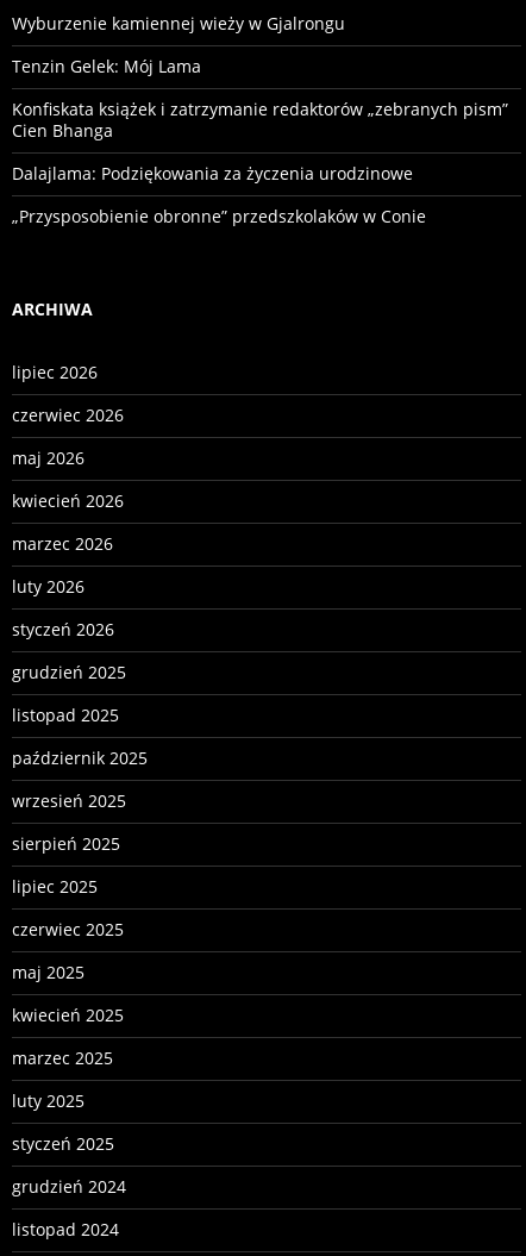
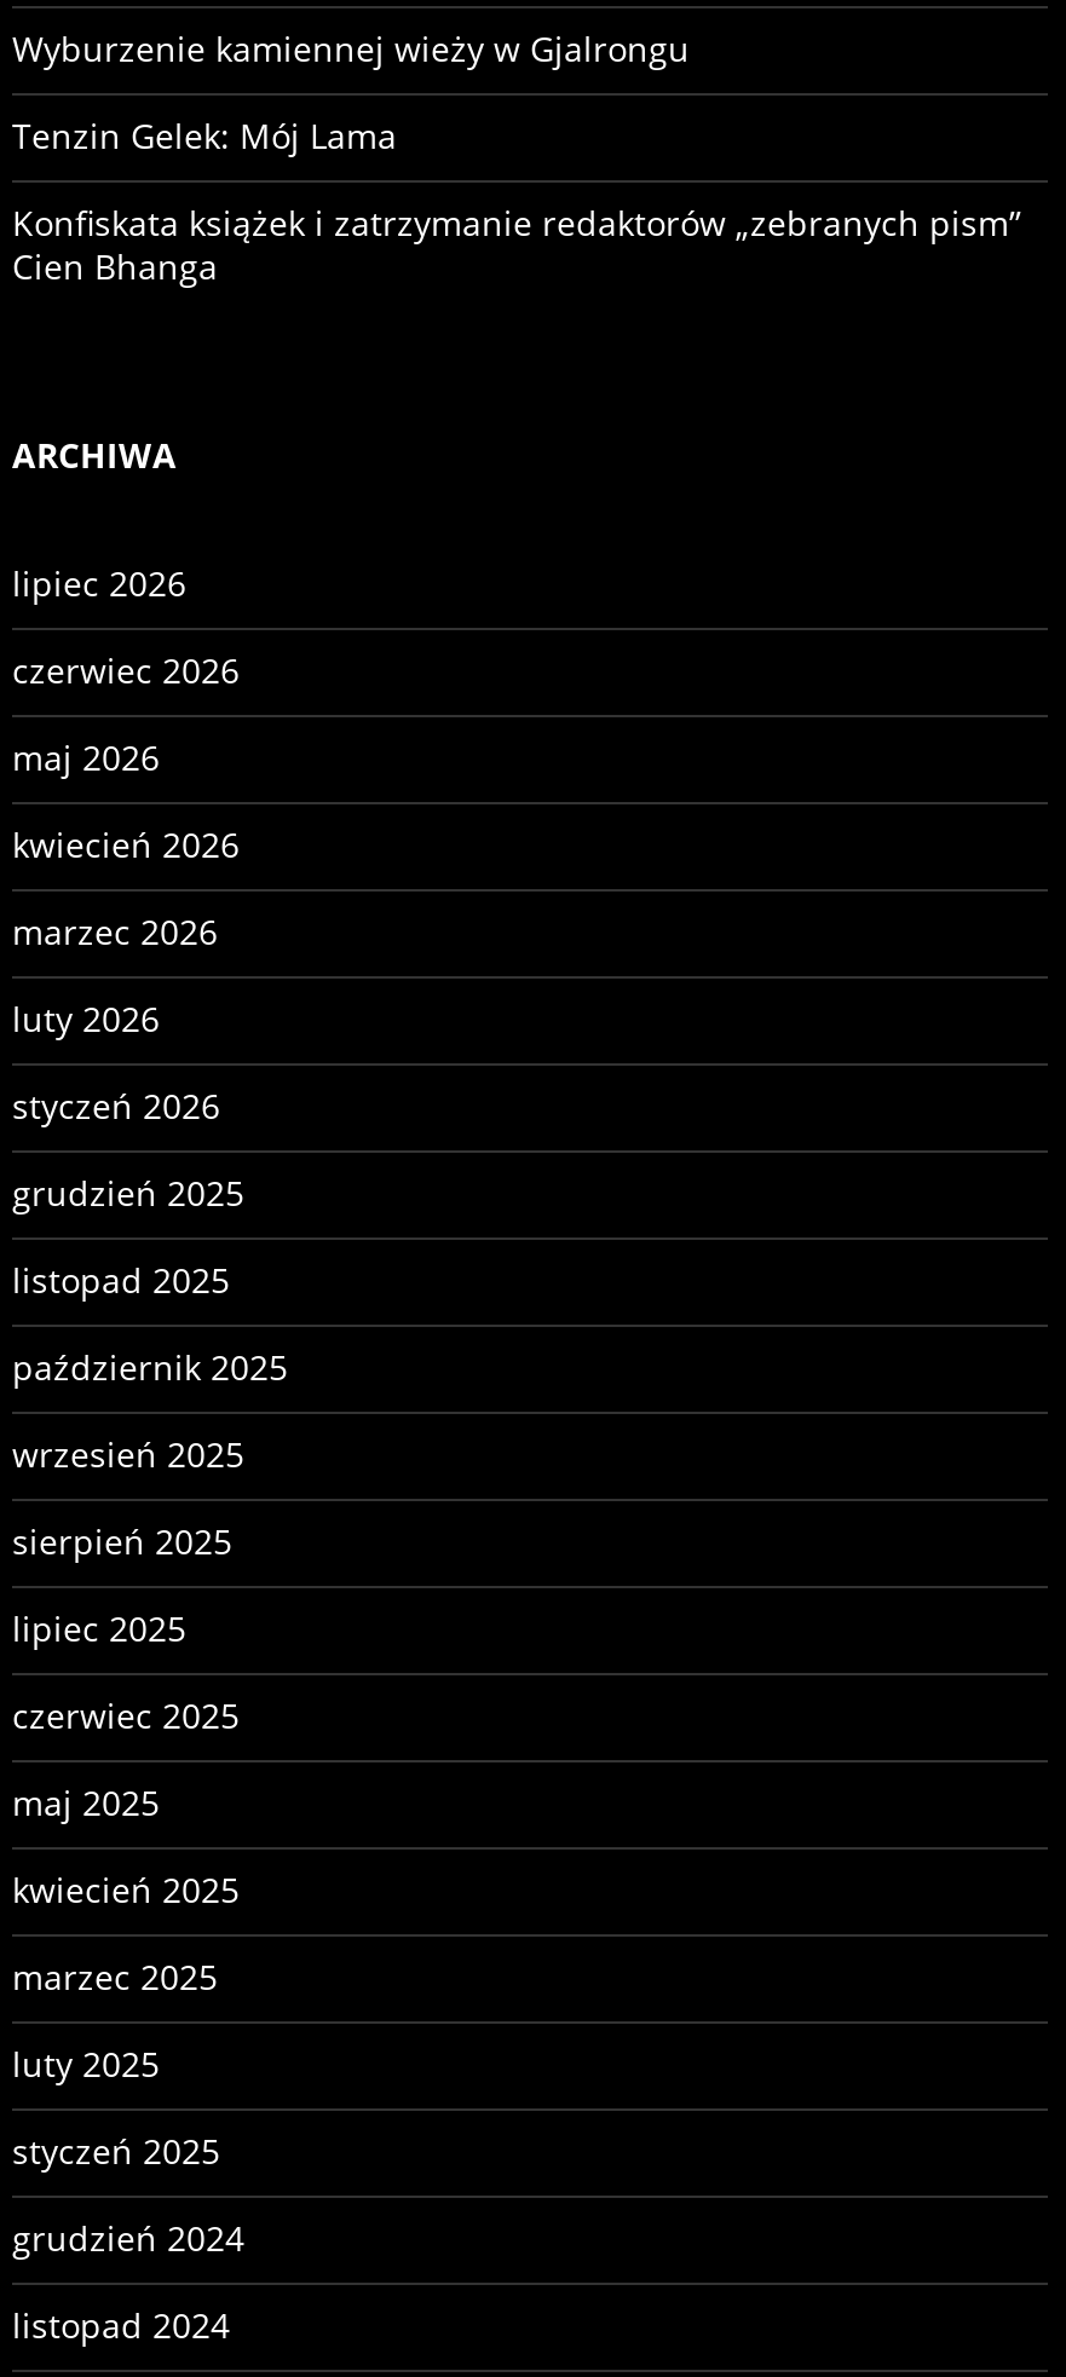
[12,162,426,228] Dalajlama: Podziękowania za życzenia urodzinowe | „Przysposobienie obronne” przedszkolaków w Conie -> none

